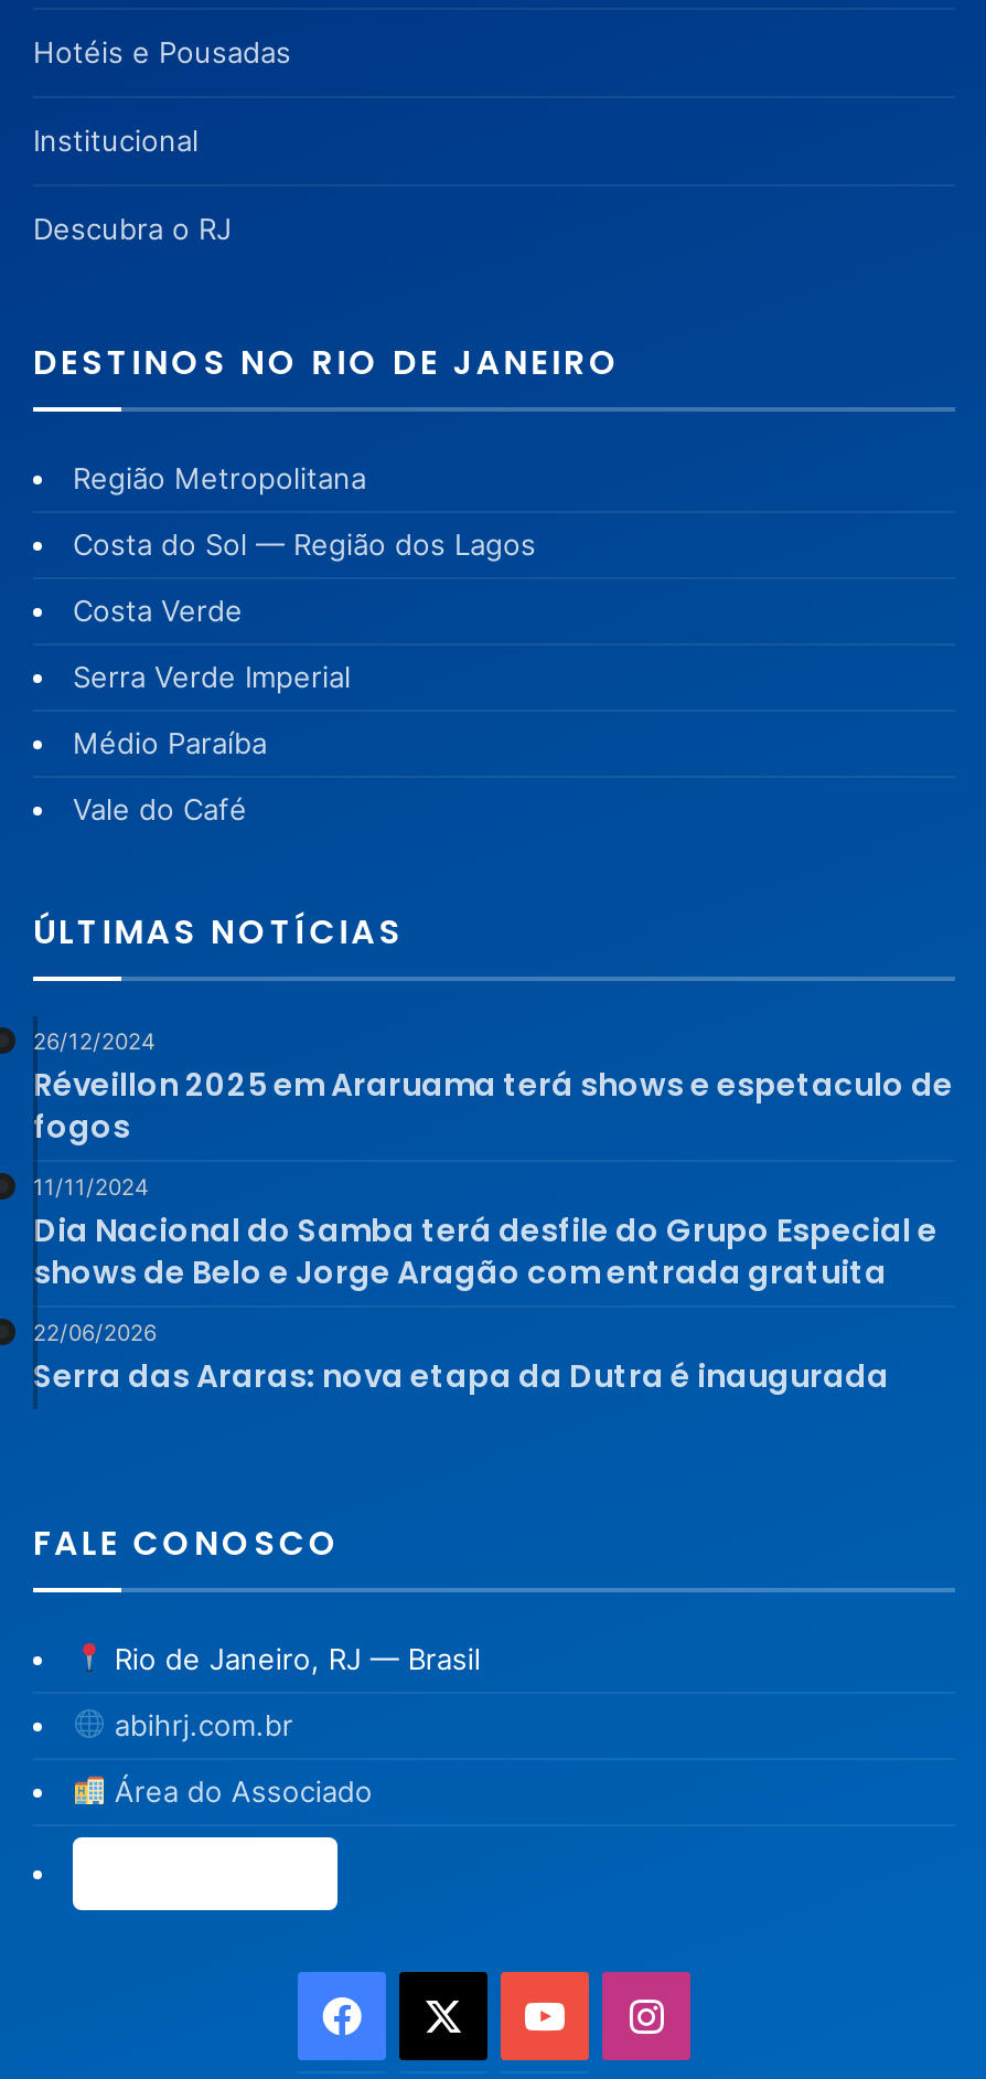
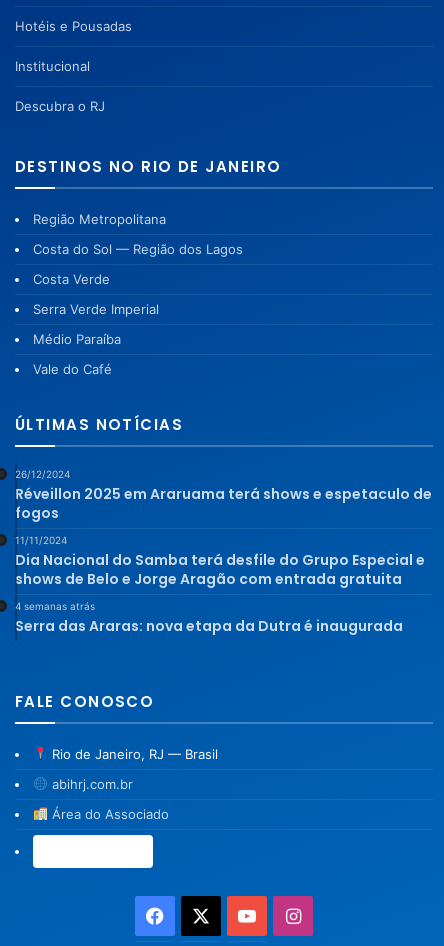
[33,1319,157,1345] 22/06/2026 -> [15,600,95,612] 4 semanas atrás

